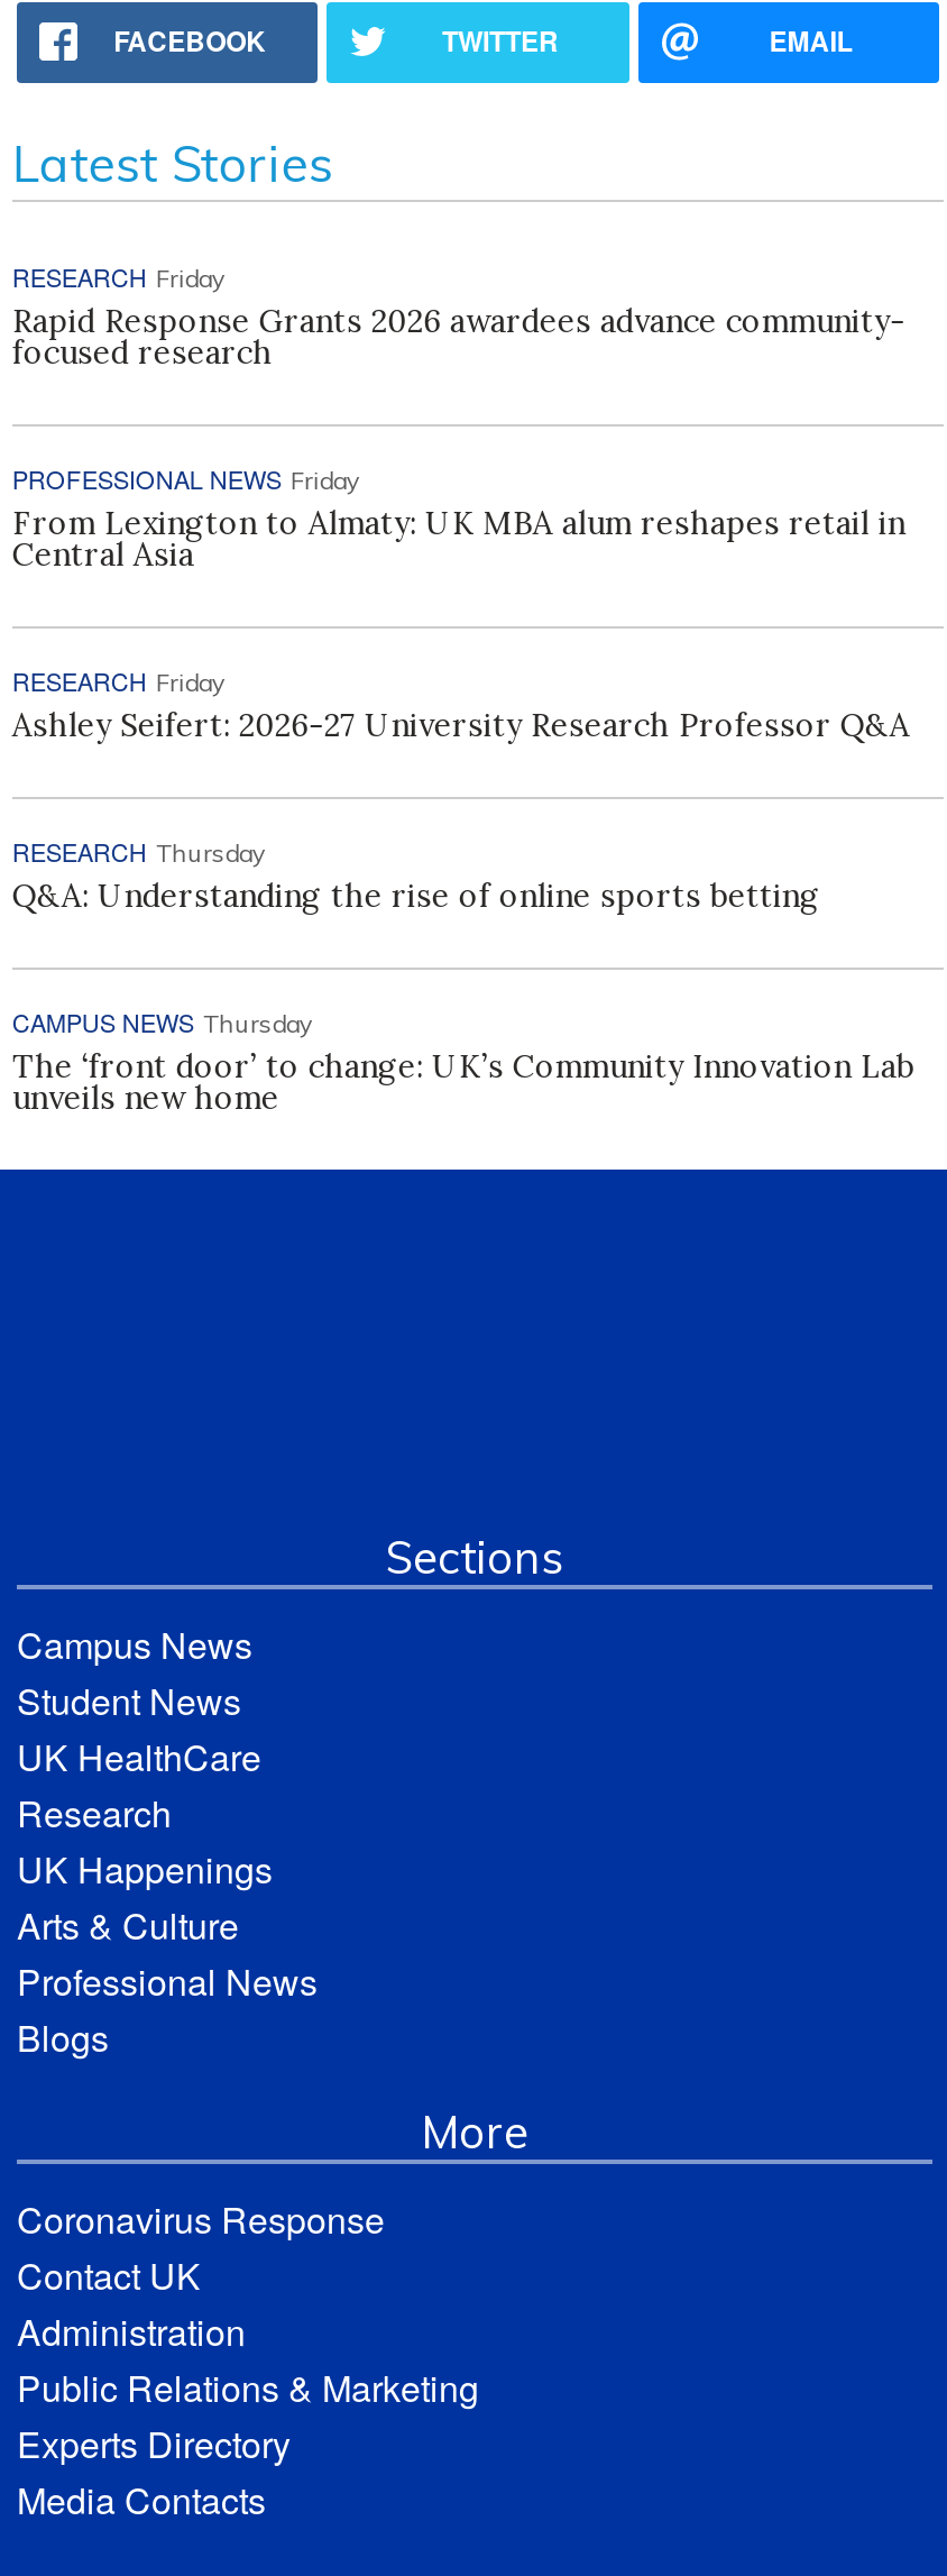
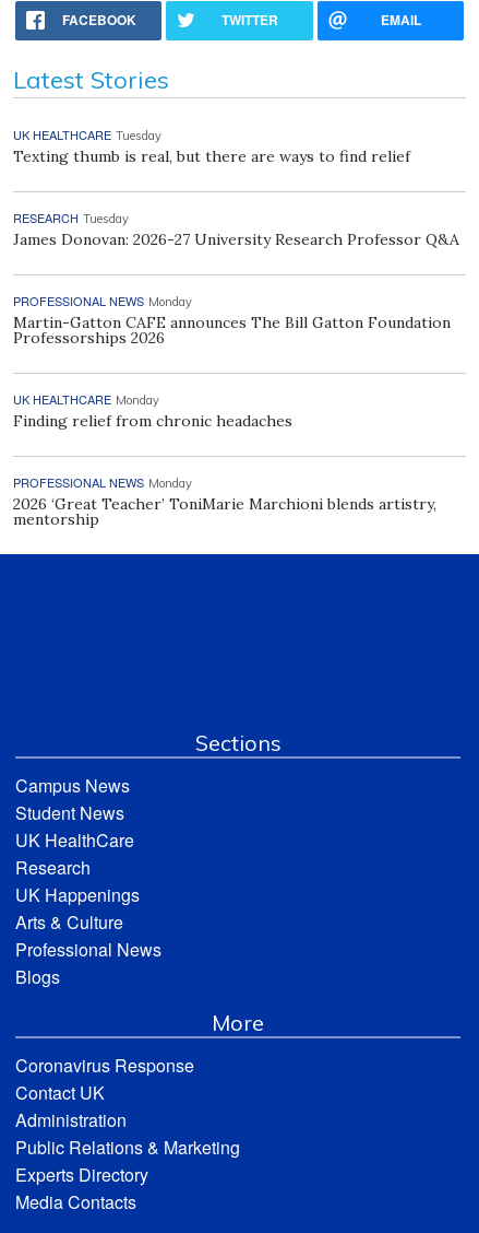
[12,257,905,372] RESEARCH Friday | Rapid Response Grants 2026 awardees advance community- | focused research -> [13,125,410,166] UK HEALTHCARE Tuesday | Texting thumb is real, but there are ways to find relief
[12,460,905,574] PROFESSIONAL NEWS Friday | From Lexington to Almaty: UK MBA alum reshapes retail in | Central Asia -> [13,208,459,249] RESEARCH Tuesday | James Donovan: 2026-27 University Research Professor Q&A
[12,662,910,745] RESEARCH Friday | Ashley Seifert: 2026-27 University Research Professor Q&A -> [13,292,451,347] PROFESSIONAL NEWS Monday | Martin-Gatton CAFE announces The Bill Gatton Foundation | Professorships 2026
[12,832,820,915] RESEARCH Thursday | Q&A: Understanding the rise of online sports betting -> [13,390,292,430] UK HEALTHCARE Monday | Finding relief from chronic headaches
[12,1003,914,1117] CAMPUS NEWS Thursday | The ‘front door’ to change: UK’s Community Innovation Lab | unveils new home -> [13,473,436,529] PROFESSIONAL NEWS Monday | 2026 ‘Great Teacher’ ToniMarie Marchioni blends artistry, | mentorship

